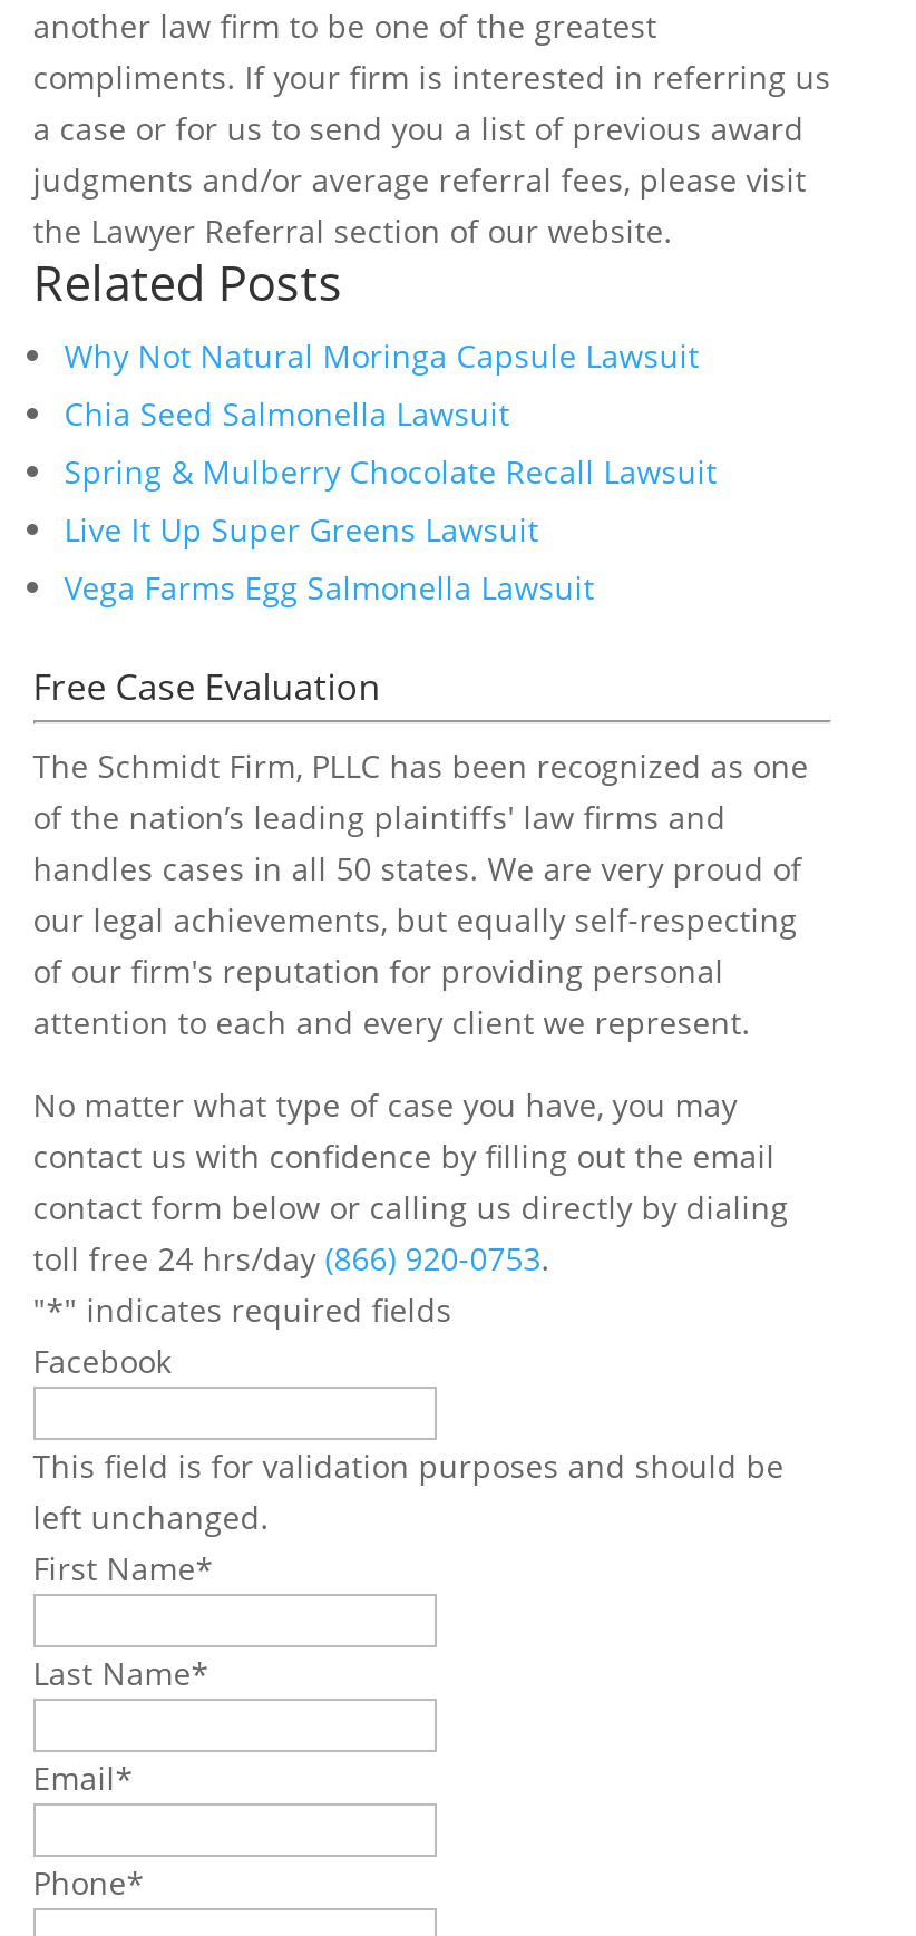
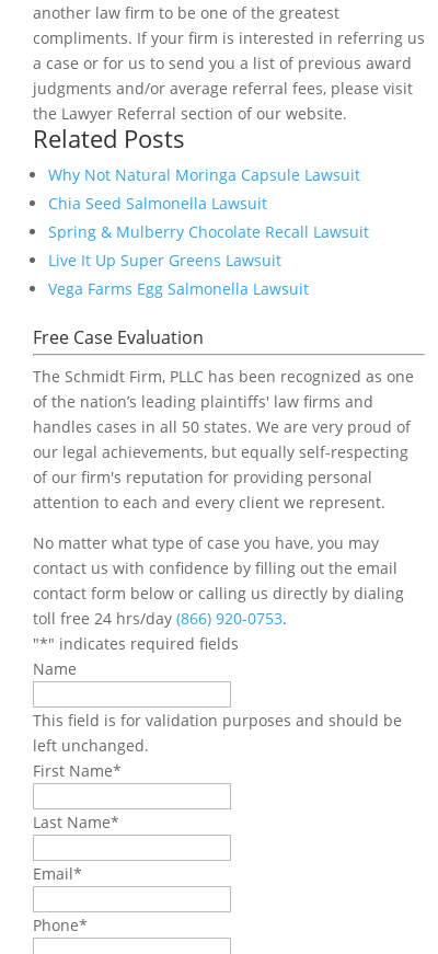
[33,1339,171,1382] Facebook -> [33,658,76,679] Name

